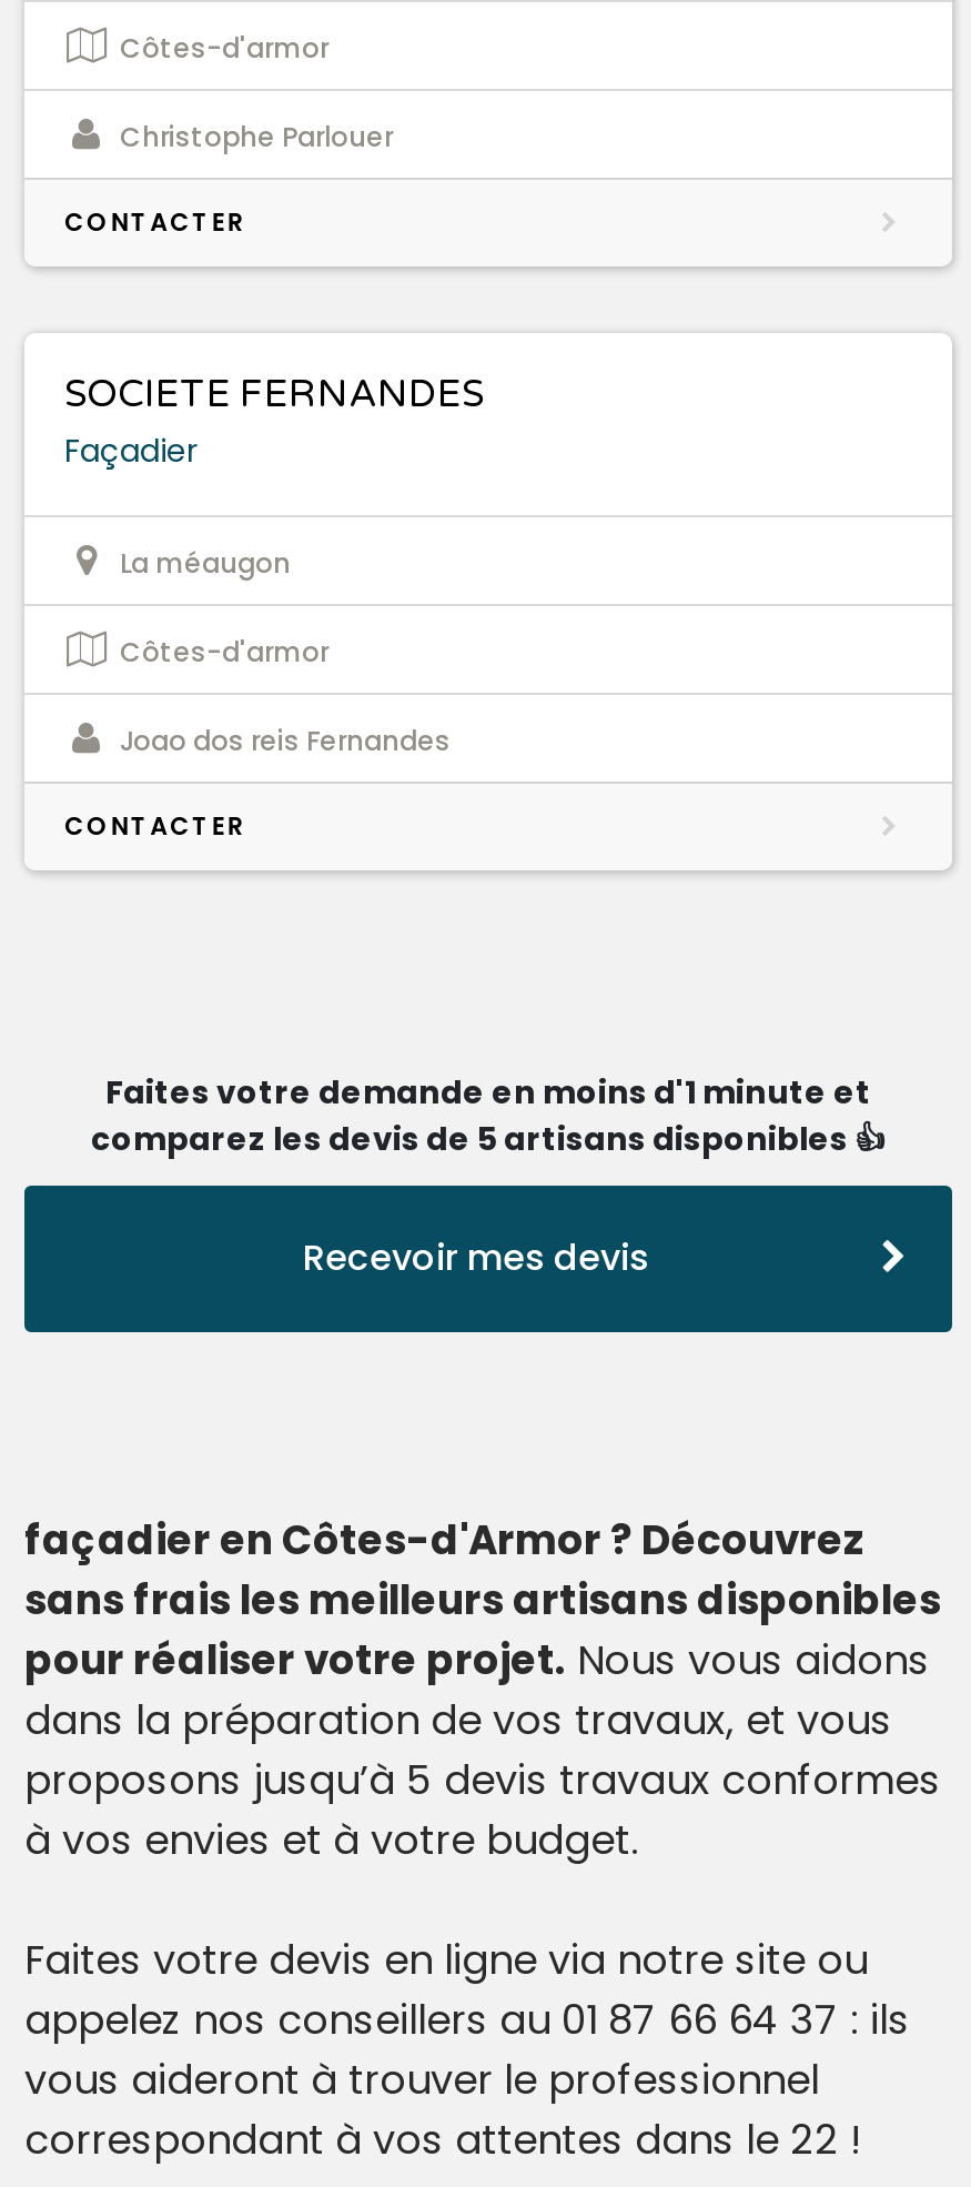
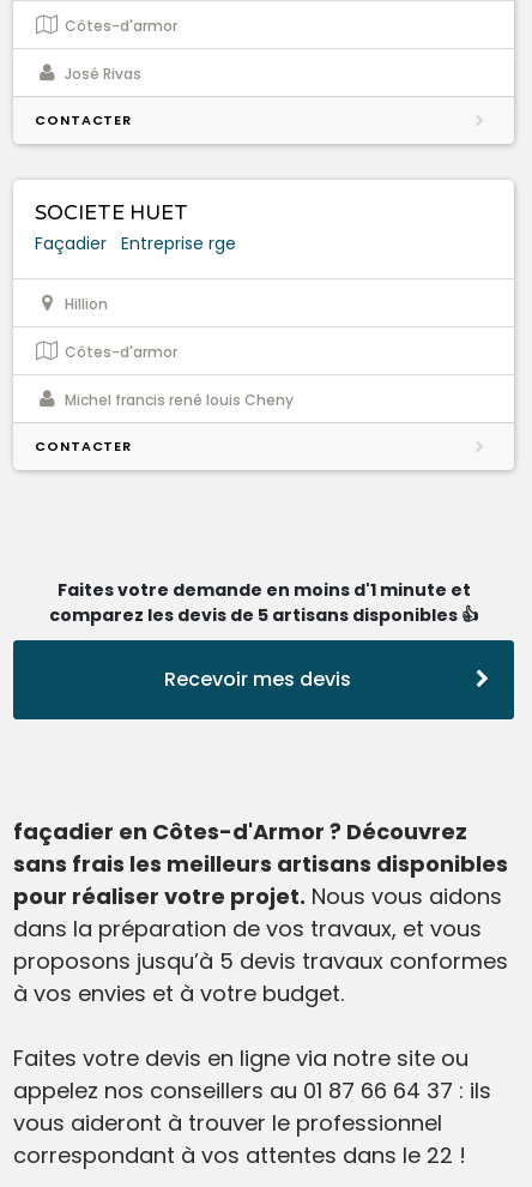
[120,118,393,156] Christophe Parlouer -> [65,64,141,84] José Rivas
[64,371,484,473] SOCIETE FERNANDES | Façadier -> [35,200,236,256] SOCIETE HUET | Façadier Entreprise rge
[120,544,291,582] La méaugon -> [65,294,108,314] Hillion
[120,722,451,760] Joao dos reis Fernandes -> [65,390,294,410] Michel francis rené louis Cheny

